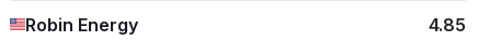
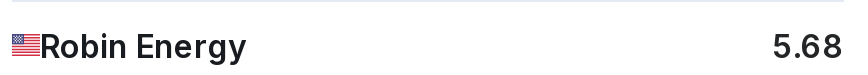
[429,14,466,35] 4.85 -> [772,26,844,66] 5.68

